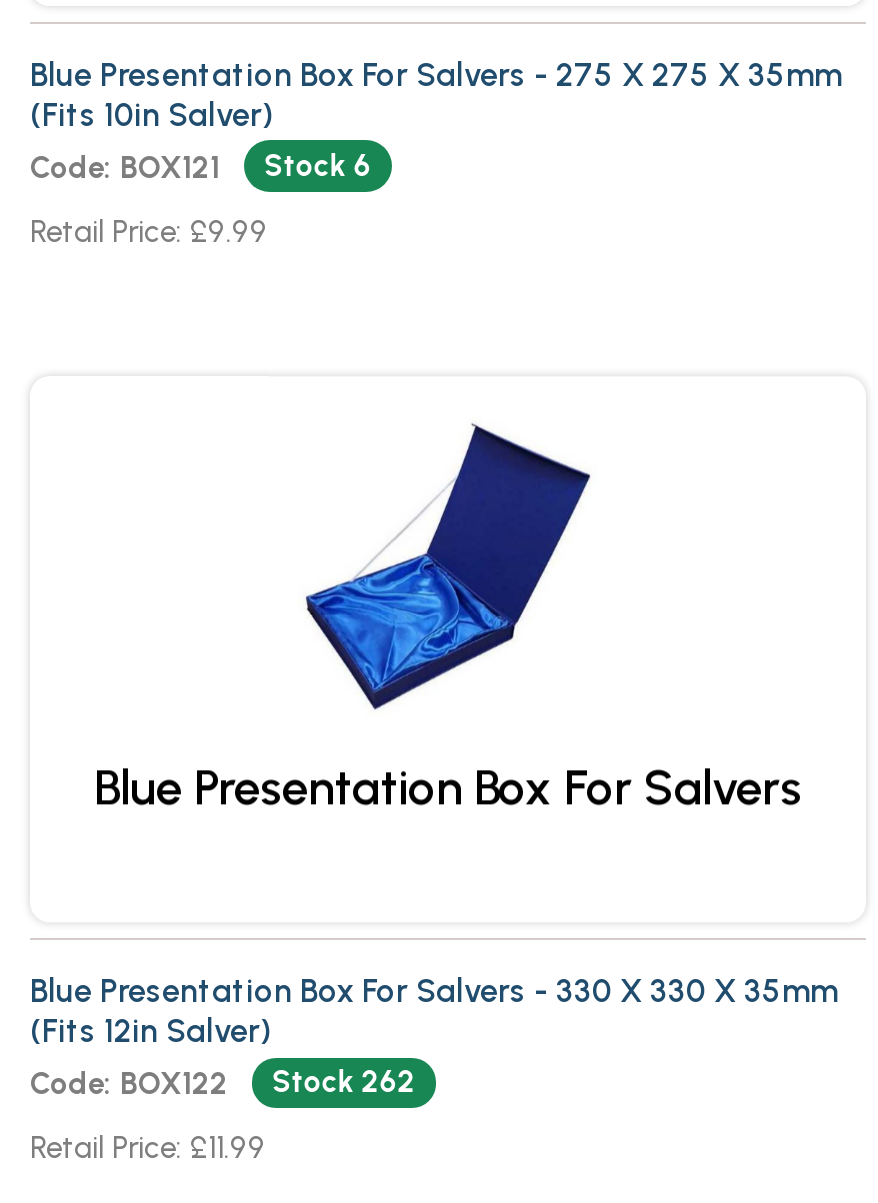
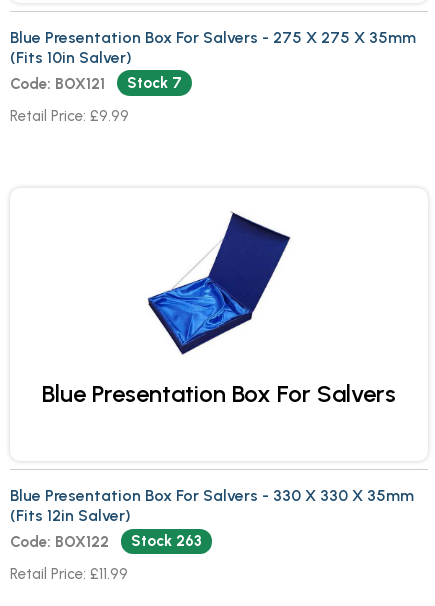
[30,147,372,185] Code: BOX121 Stock 6 -> [10,73,182,92] Code: BOX121 Stock 7
[30,1064,416,1102] Code: BOX122 Stock 262 -> [10,532,202,551] Code: BOX122 Stock 263

